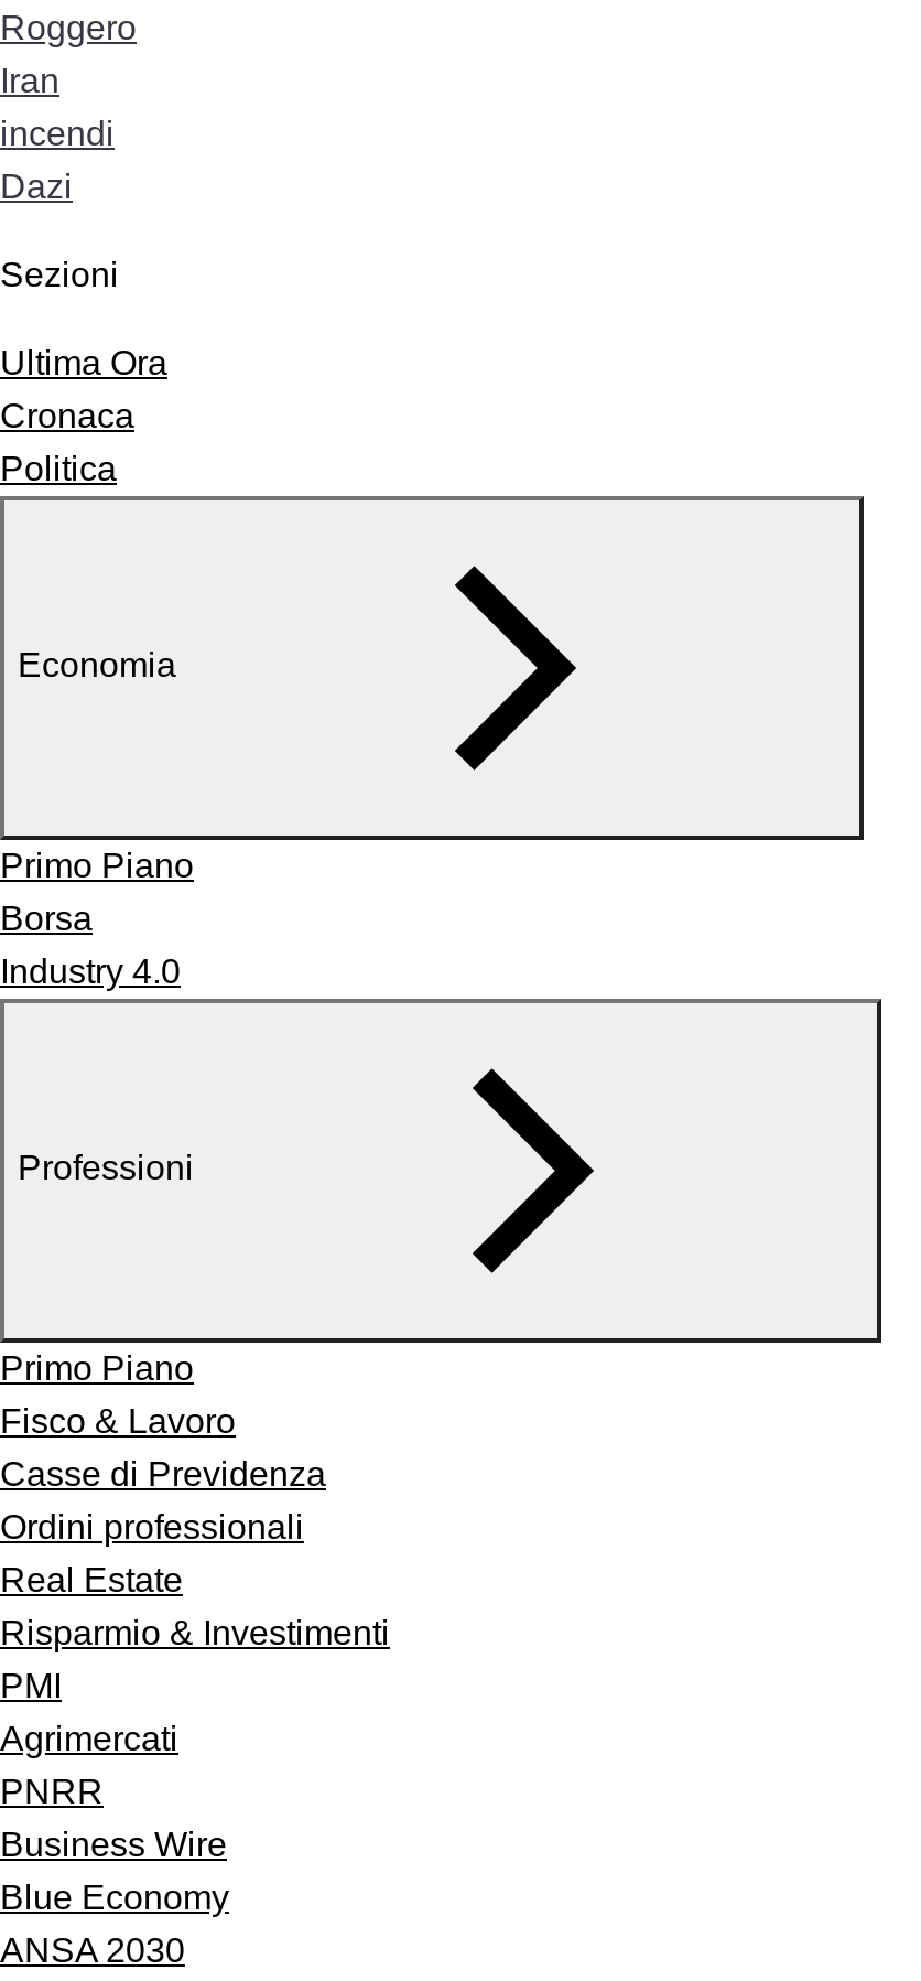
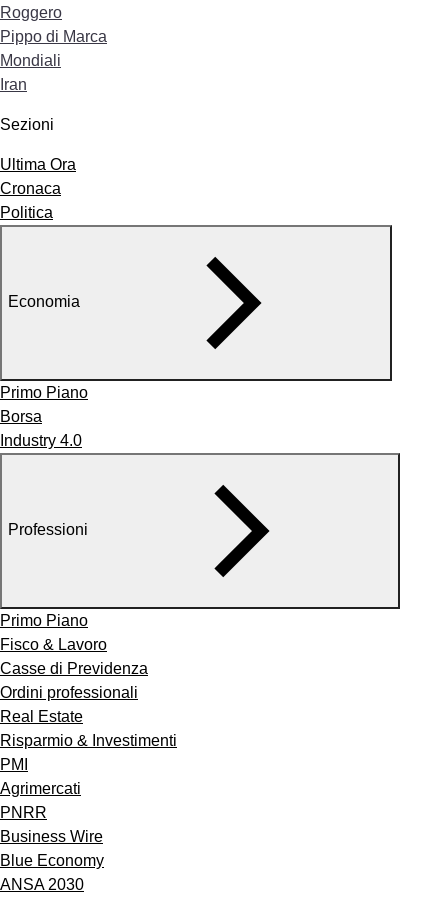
none -> [0,28,107,69] Pippo di Marca | Mondiali
moved [0,62,59,99] -> [0,76,27,93]: Iran
[0,115,115,205] incendi | Dazi -> none

